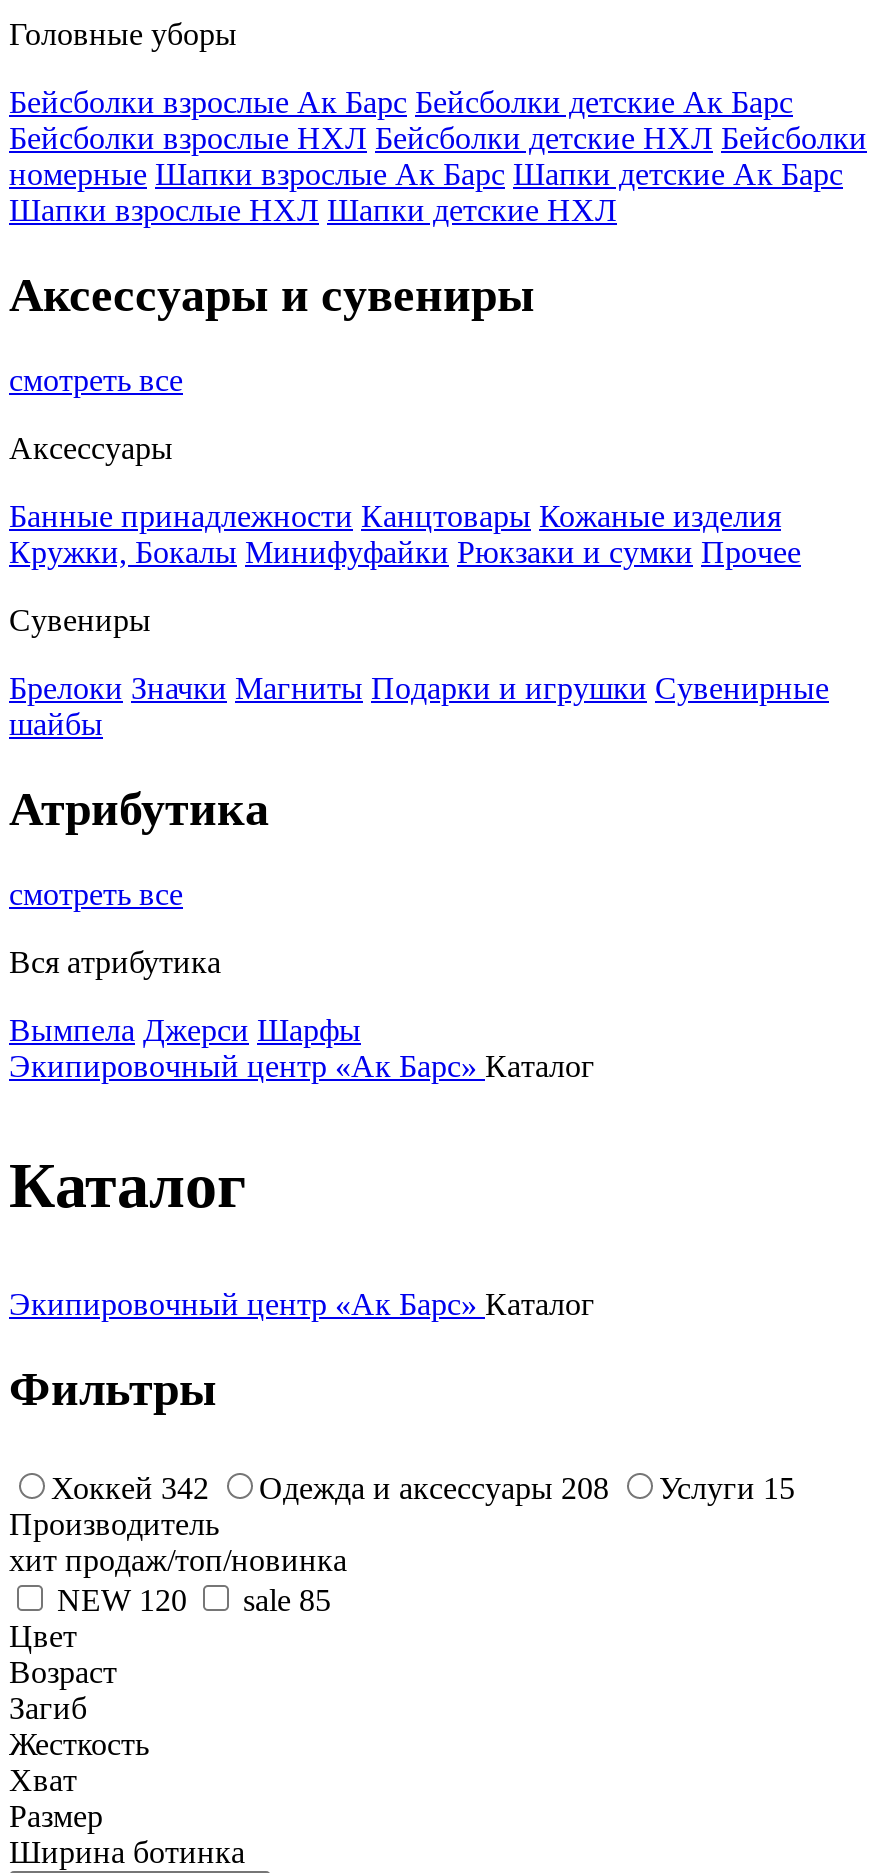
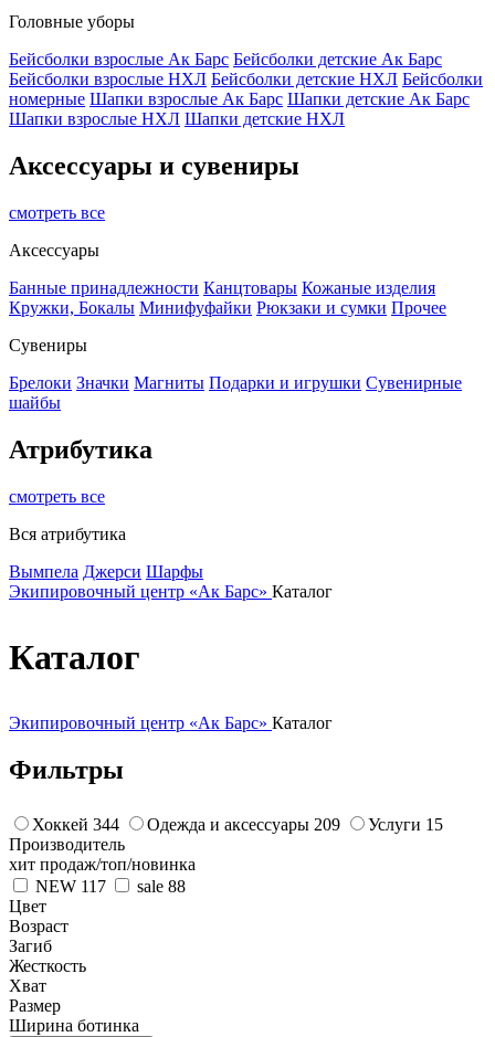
[51,1470,209,1504] Хоккей 342 -> [32,814,119,833] Хоккей 344
[259,1470,609,1504] Одежда и аксессуары 208 -> [147,814,340,833] Одежда и аксессуары 209
[57,1582,187,1616] NEW 120 -> [35,876,106,895] NEW 117
[243,1582,331,1616] sale 85 -> [137,876,186,895] sale 88

